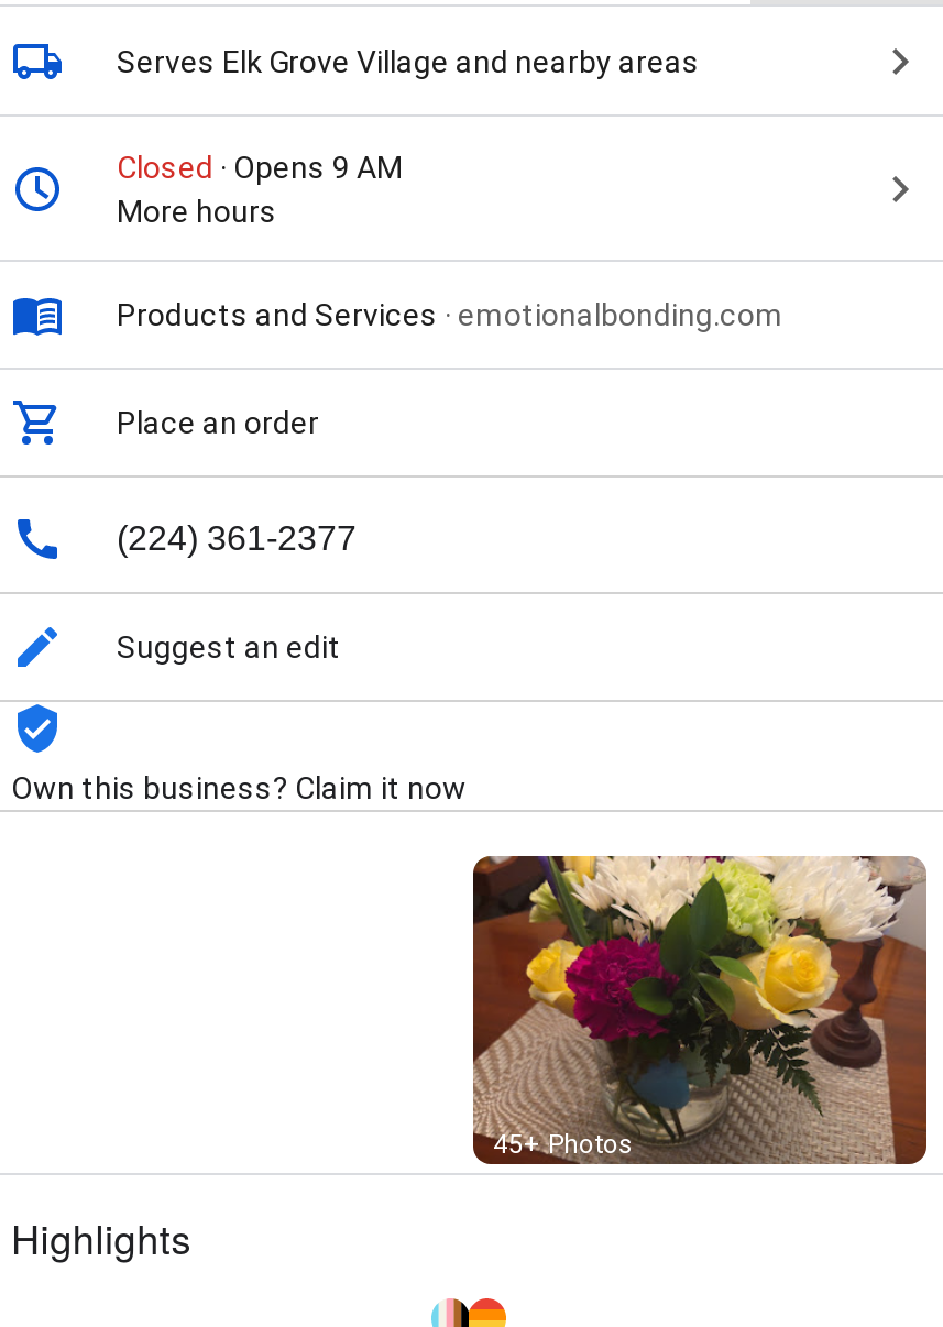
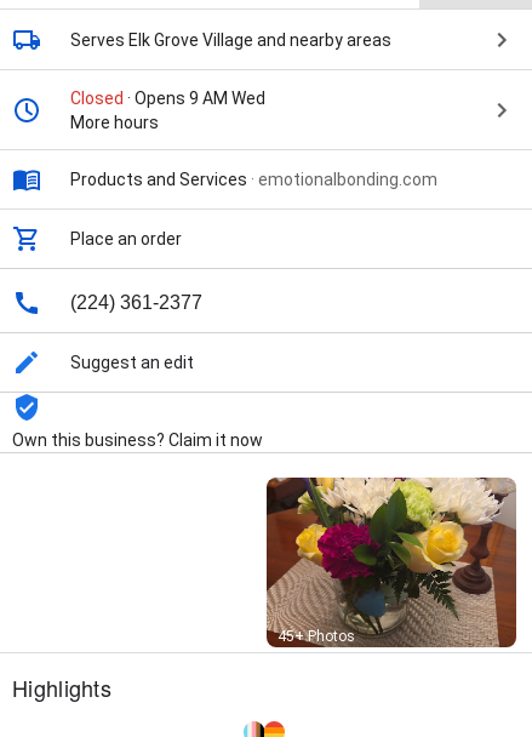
[117,150,403,185] Closed · Opens 9 AM -> [70,89,265,108] Closed · Opens 9 AM Wed

